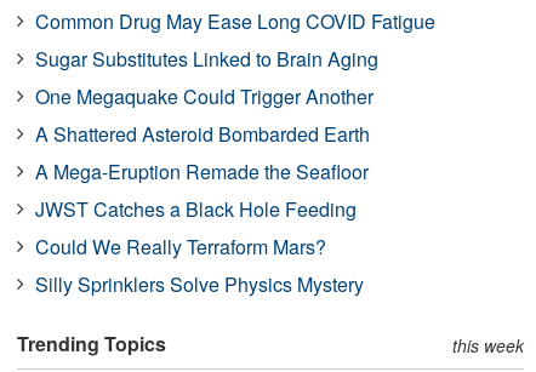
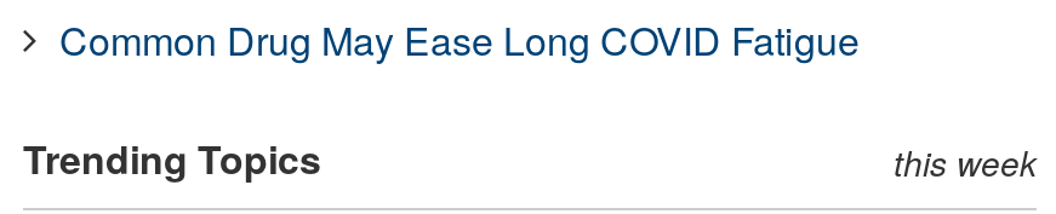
[35,45,378,298] Sugar Substitutes Linked to Brain Aging | One Megaquake Could Trigger Another | A Shattered Asteroid Bombarded Earth | A Mega-Eruption Remade the Seafloor | JWST Catches a Black Hole Feeding | Could We Really Terraform Mars? | Silly Sprinklers Solve Physics Mystery -> none

